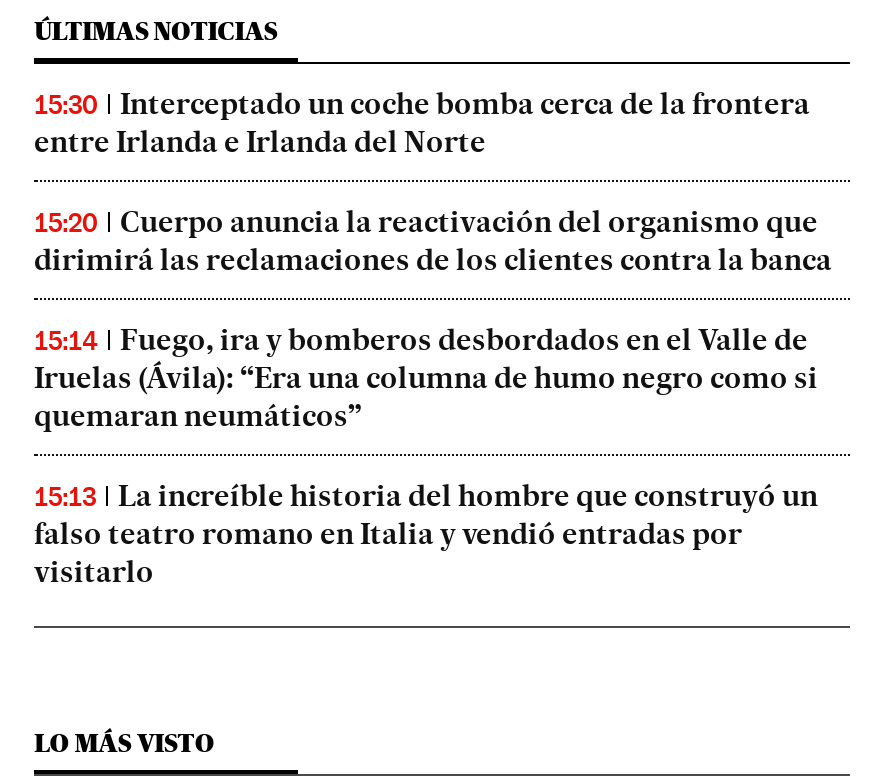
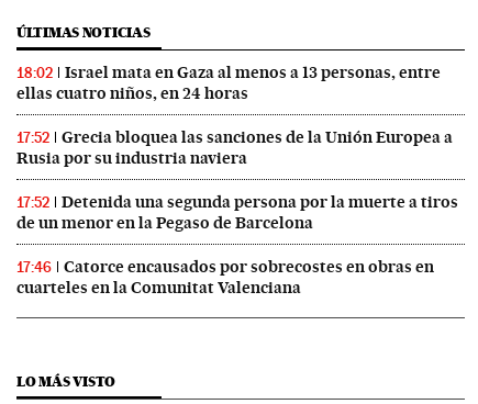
[34,86,810,160] 15:30 | Interceptado un coche bomba cerca de la frontera | entre Irlanda e Irlanda del Norte -> [16,63,441,103] 18:02 | Israel mata en Gaza al menos a 13 personas, entre | ellas cuatro niños, en 24 horas
[34,204,832,278] 15:20 | Cuerpo anuncia la reactivación del organismo que | dirimirá las reclamaciones de los clientes contra la banca -> [16,127,453,168] 17:52 | Grecia bloquea las sanciones de la Unión Europea a | Rusia por su industria naviera
[34,322,818,434] 15:14 | Fuego, ira y bomberos desbordados en el Valle de | Iruelas (Ávila): “Era una columna de humo negro como si | quemaran neumáticos” -> [16,192,458,233] 17:52 | Detenida una segunda persona por la muerte a tiros | de un menor en la Pegaso de Barcelona
[34,478,818,590] 15:13 | La increíble historia del hombre que construyó un | falso teatro romano en Italia y vendió entradas por | visitarlo -> [16,257,434,298] 17:46 | Catorce encausados por sobrecostes en obras en | cuarteles en la Comunitat Valenciana

